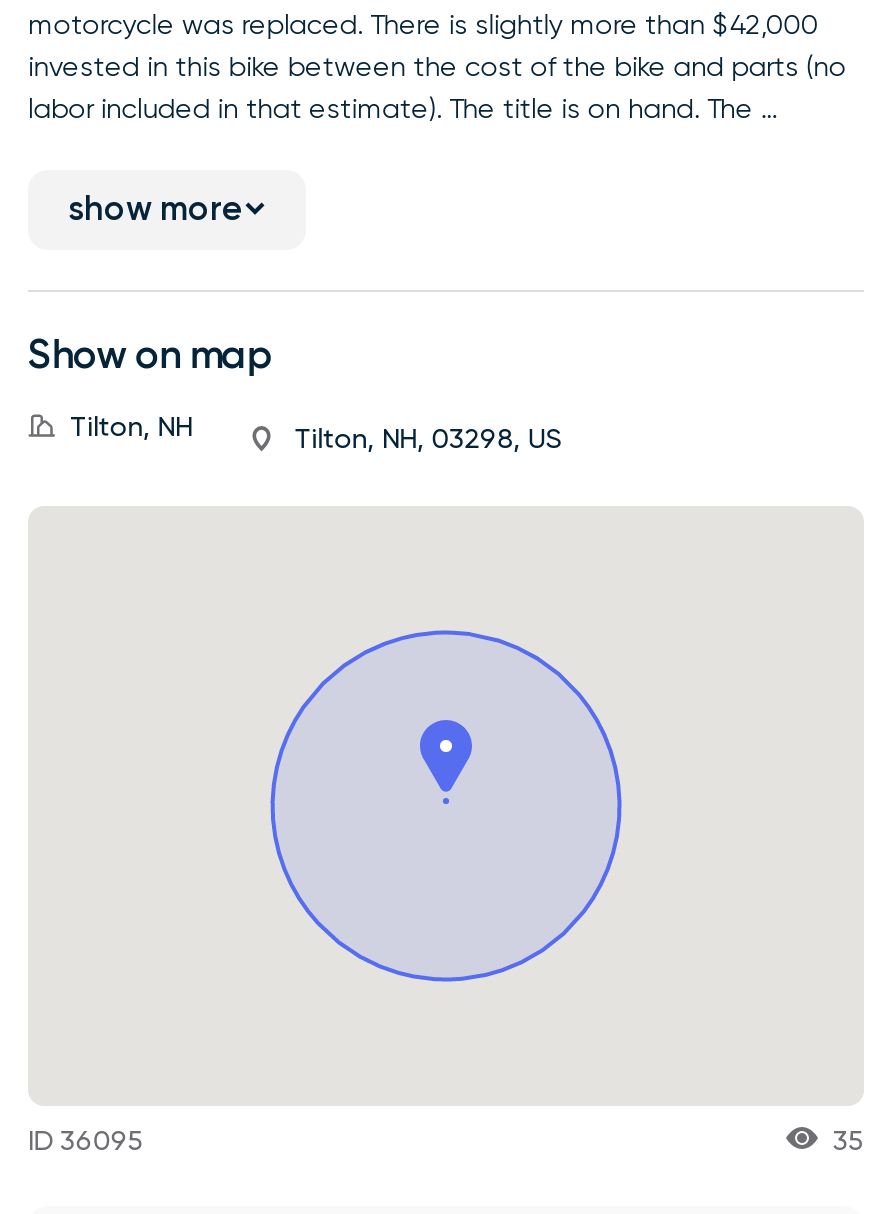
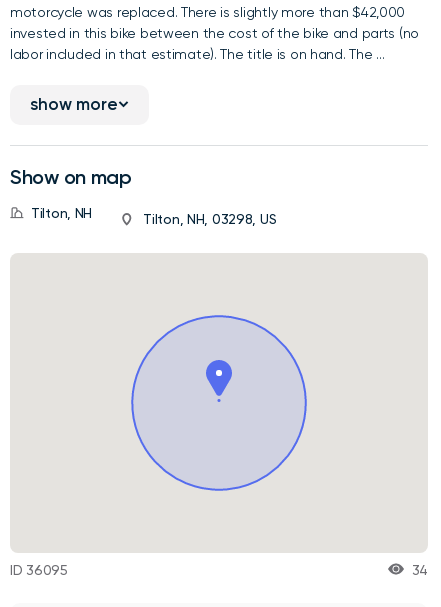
[833,1124,864,1156] 35 -> [411,562,428,578] 34

